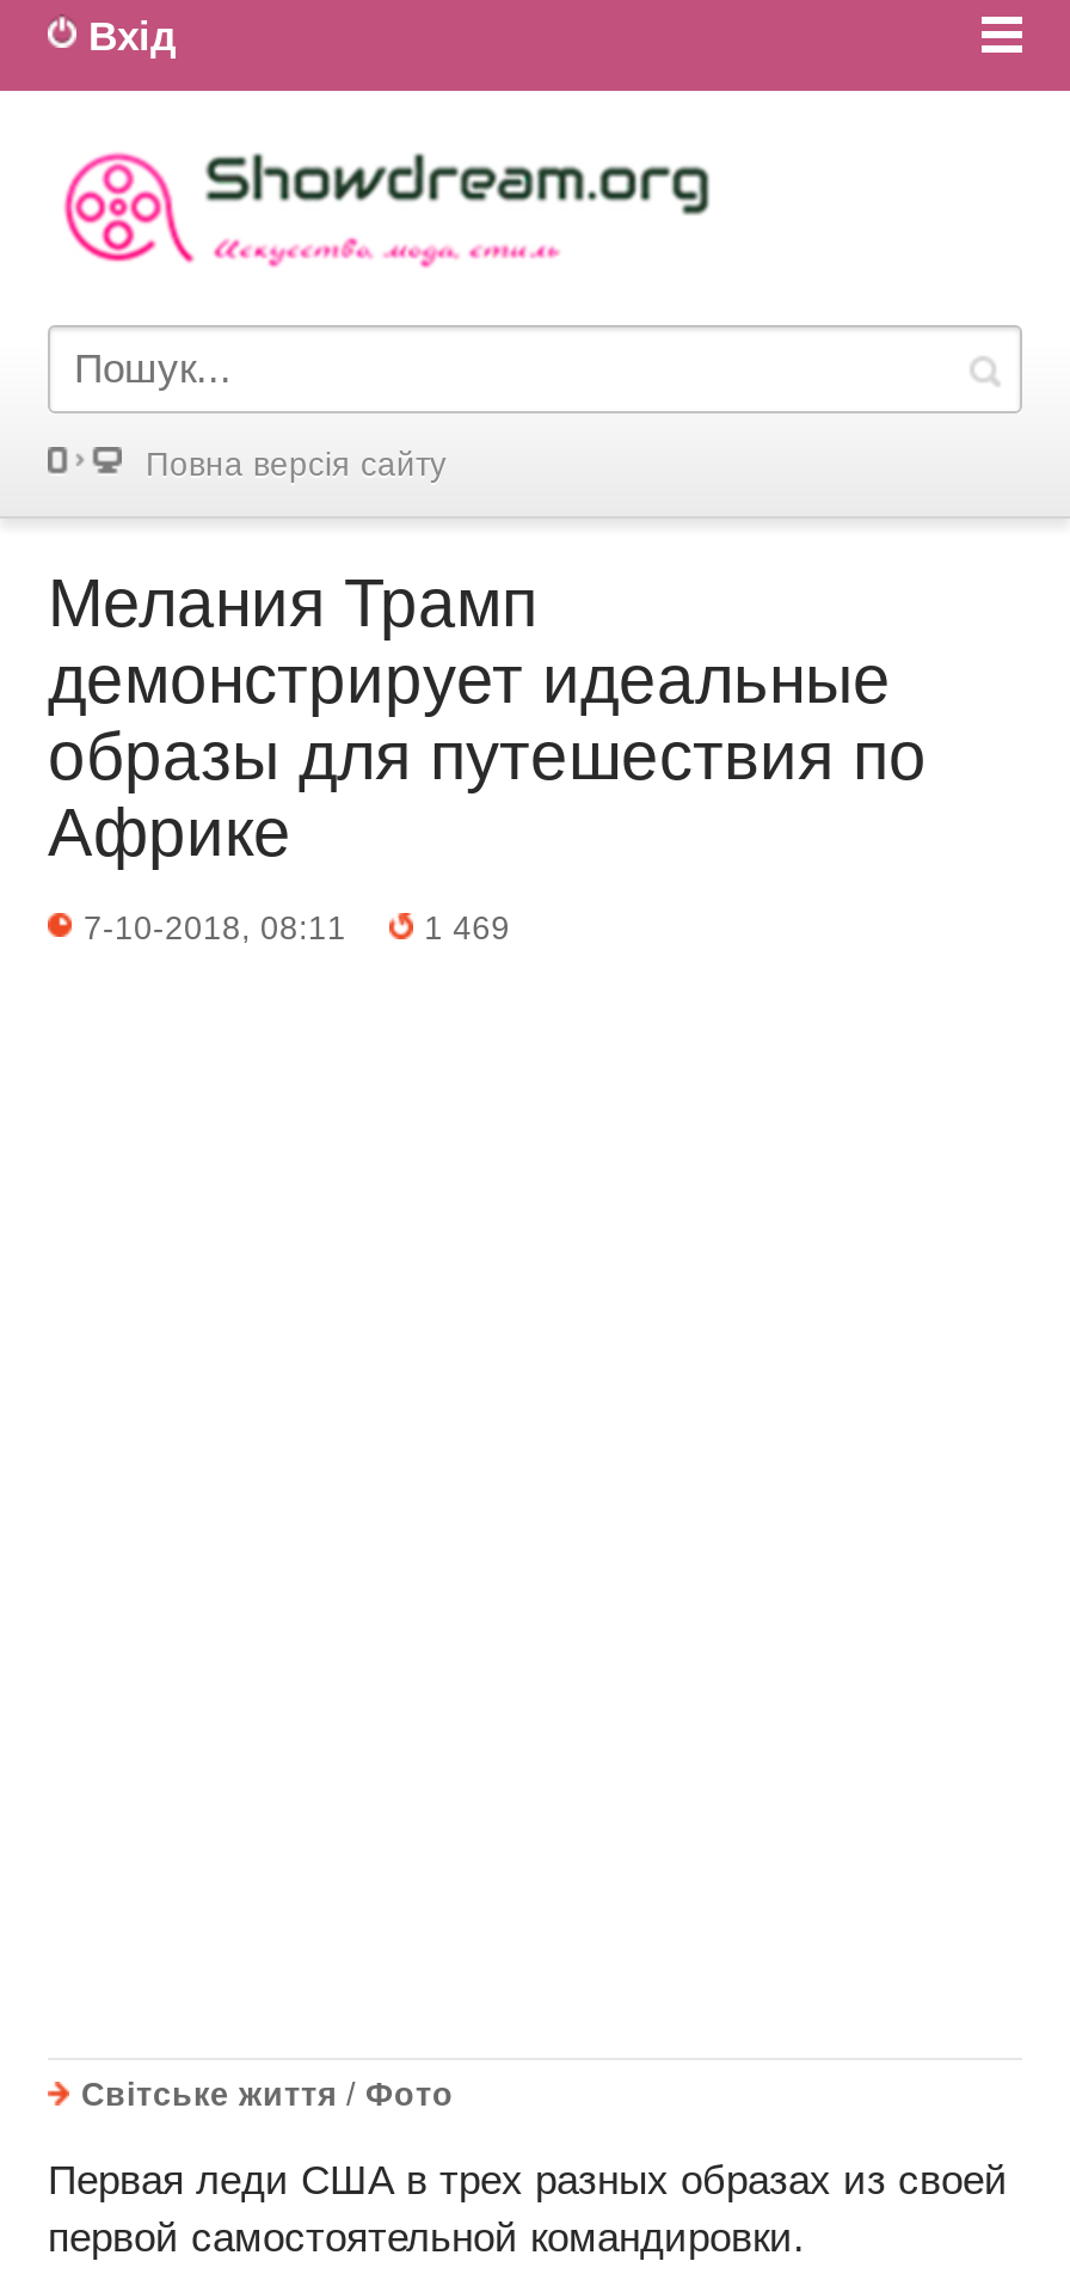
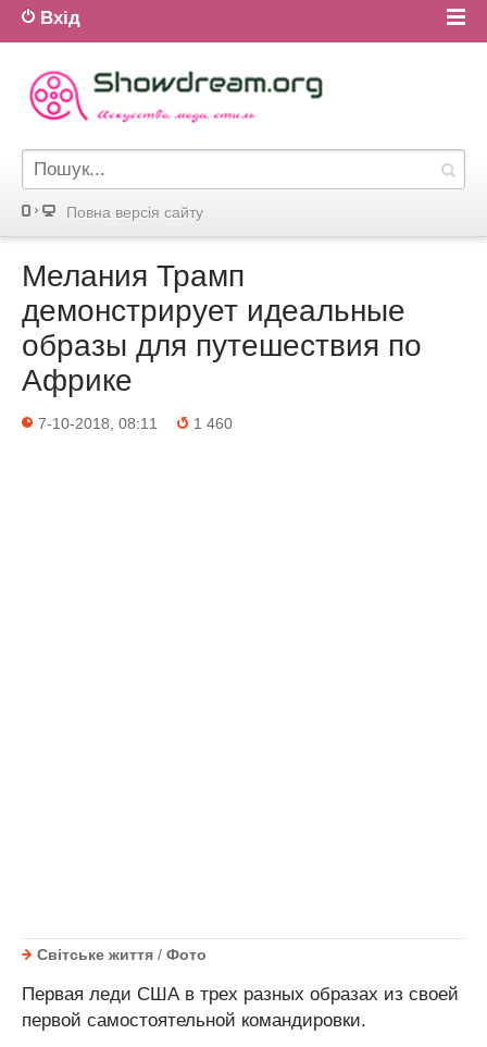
[424,911,510,946] 1 469 -> [193,416,232,432] 1 460

